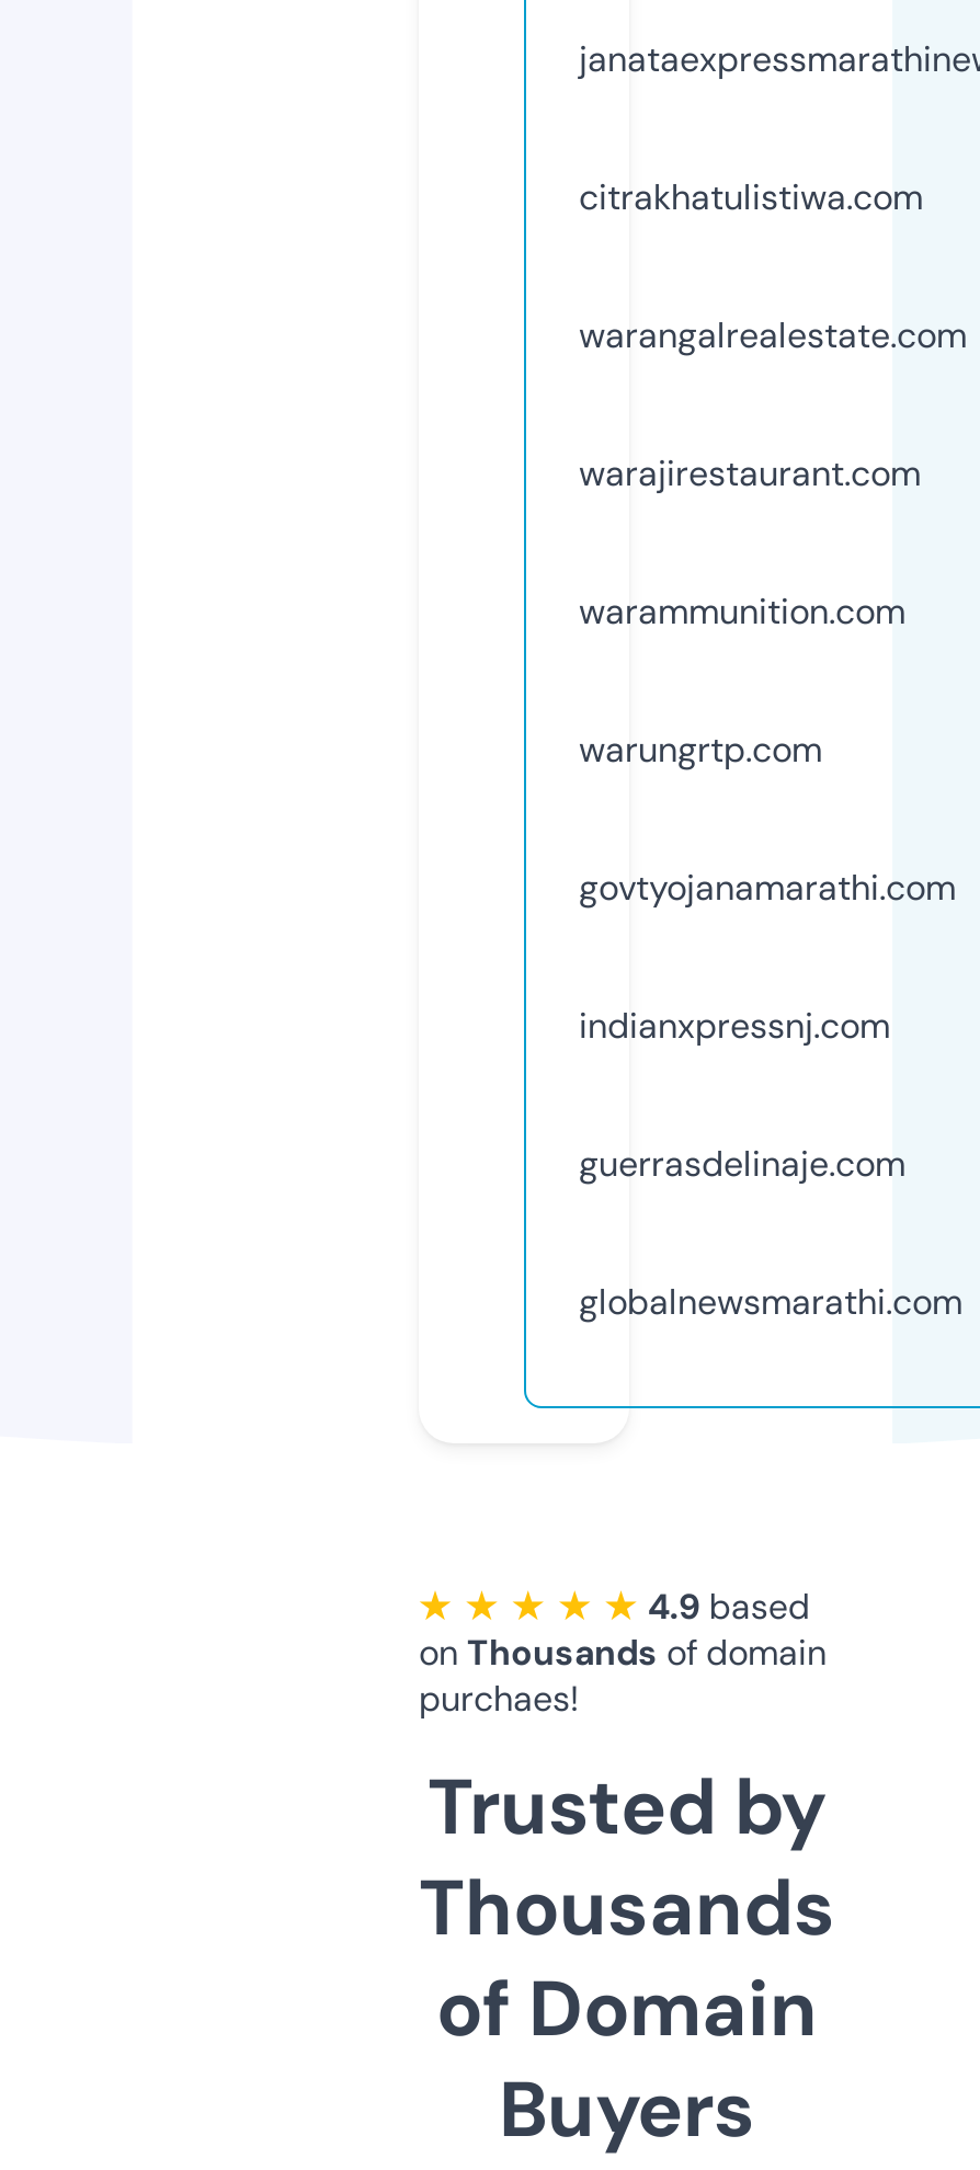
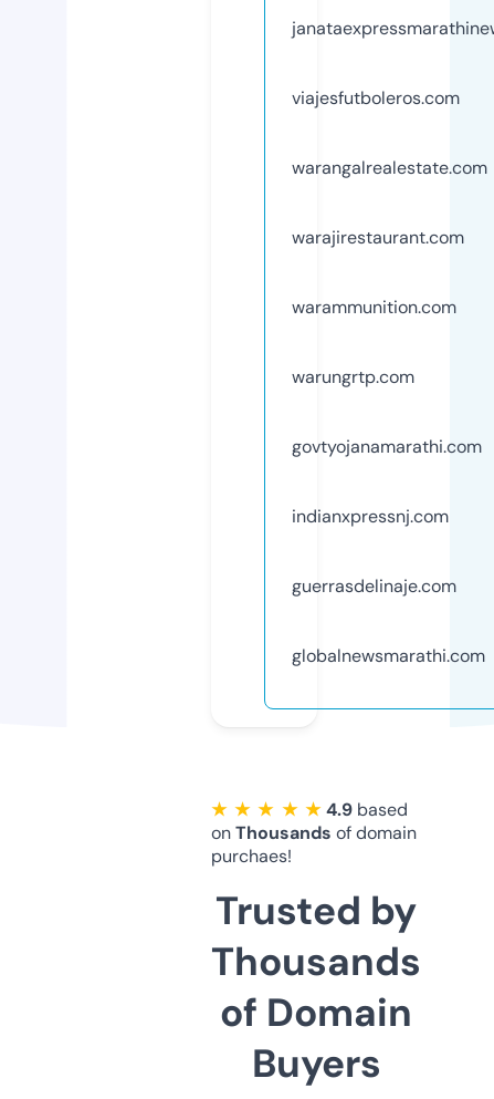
[579,174,923,220] citrakhatulistiwa.com -> [292,86,460,109] viajesfutboleros.com

